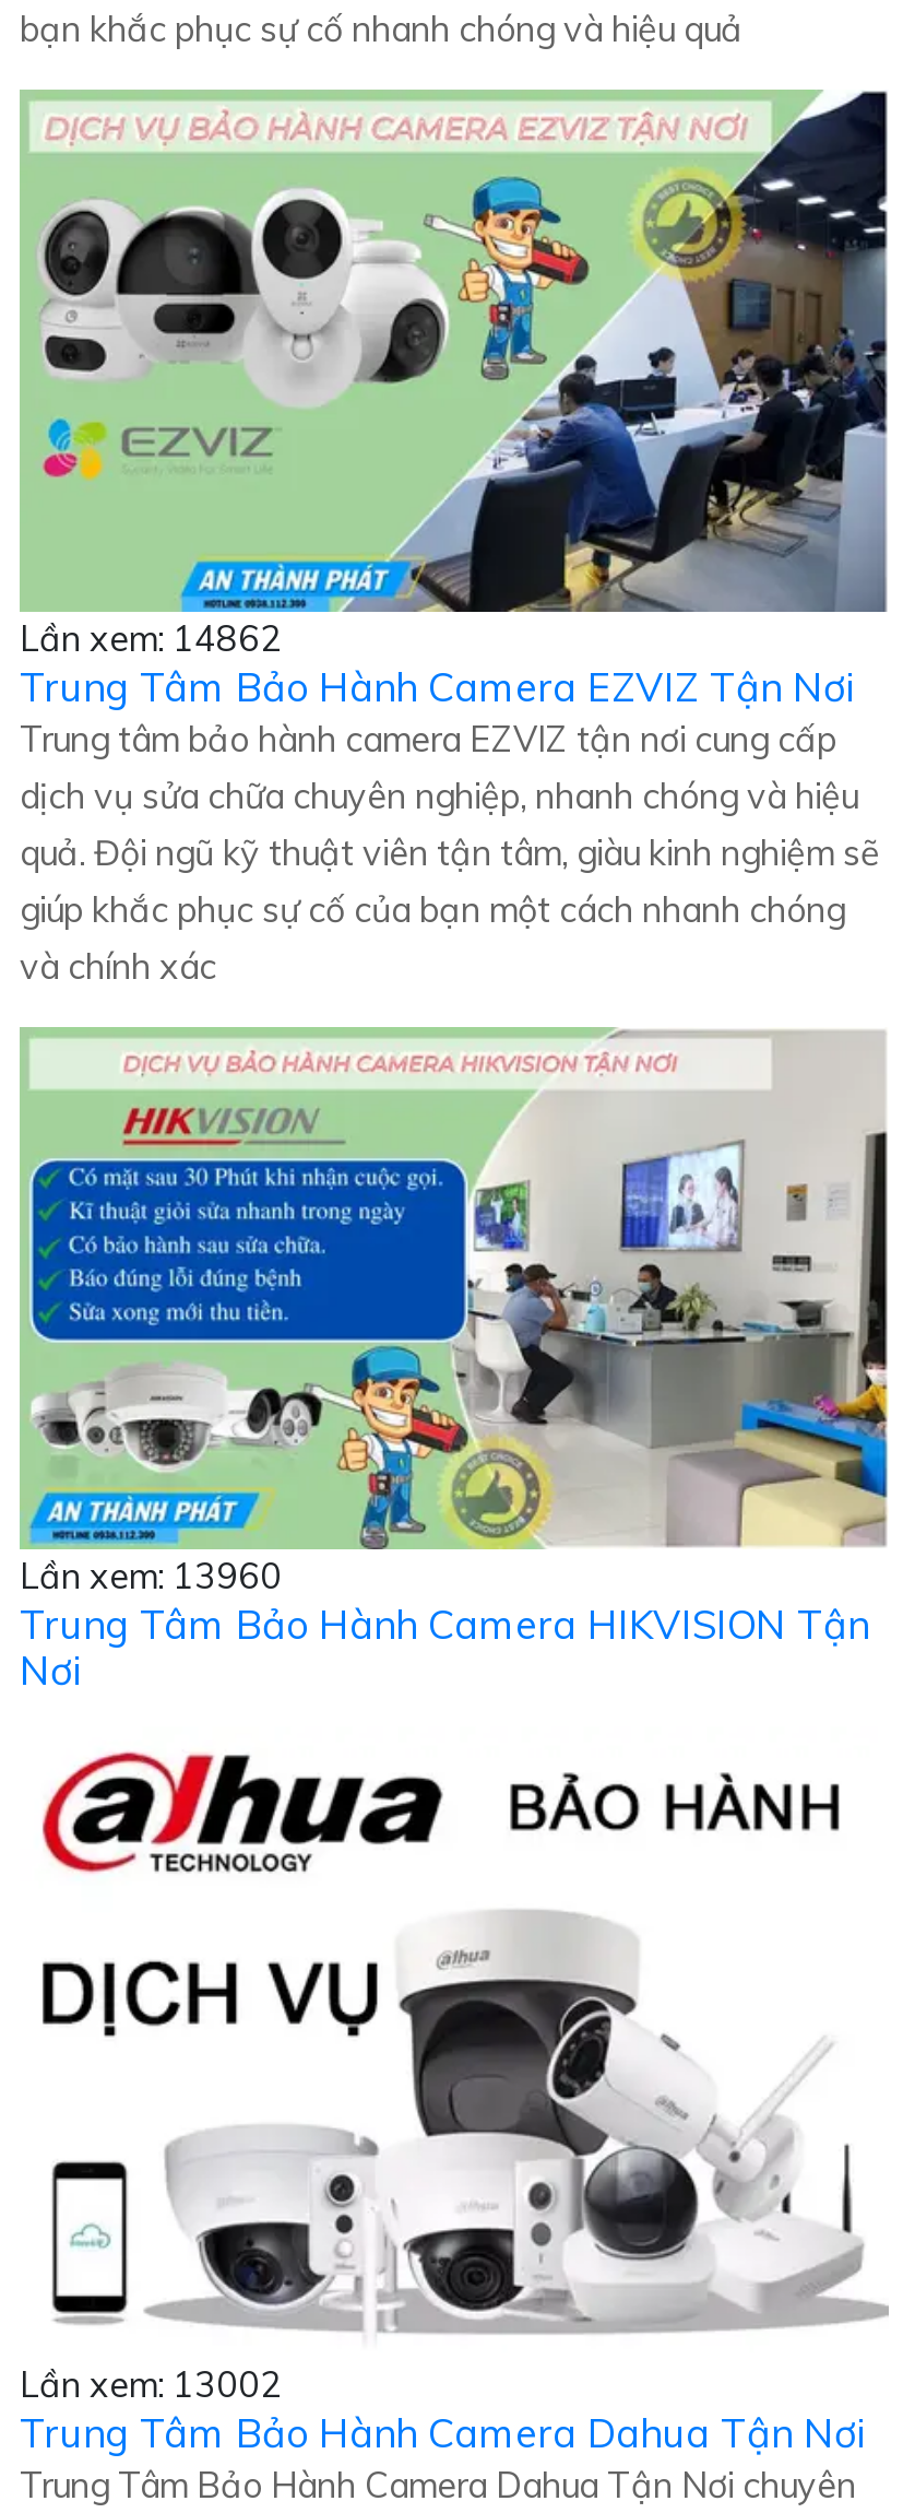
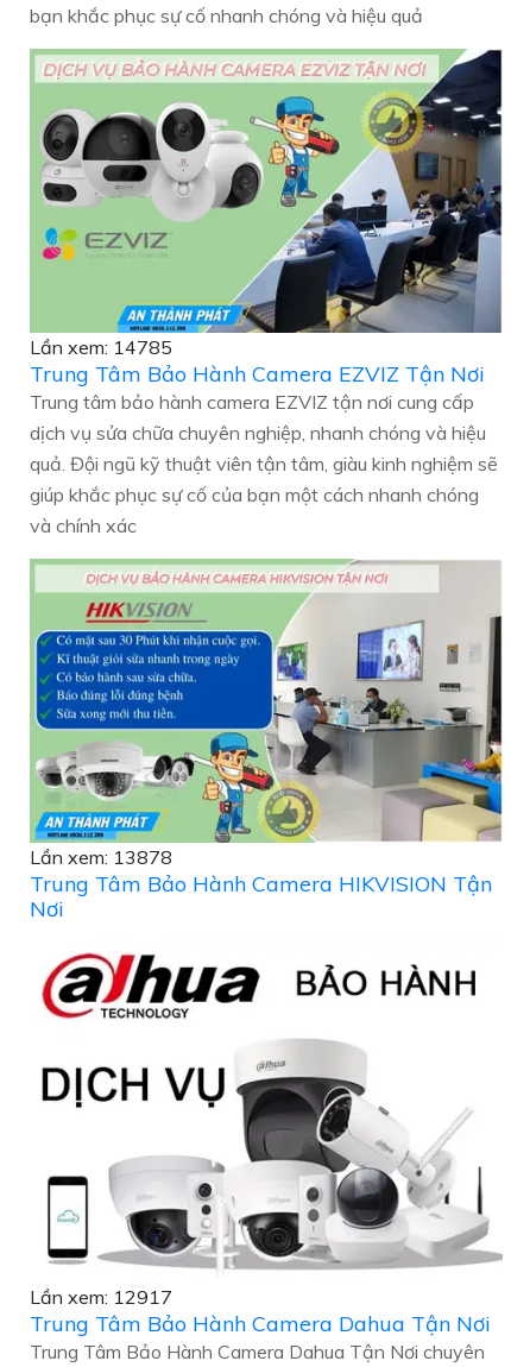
[20,616,282,659] Lần xem: 14862 -> [30,335,172,359] Lần xem: 14785
[20,1553,282,1597] Lần xem: 13960 -> [30,845,172,868] Lần xem: 13878
[20,2362,282,2405] Lần xem: 13002 -> [30,1285,172,1309] Lần xem: 12917

